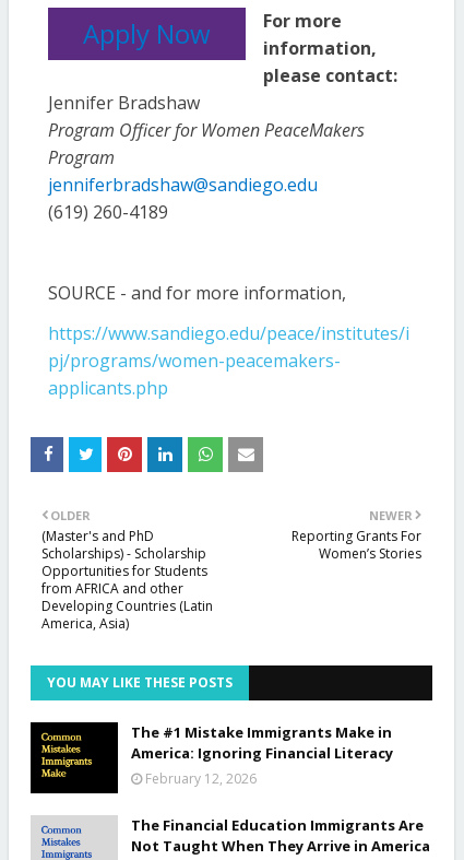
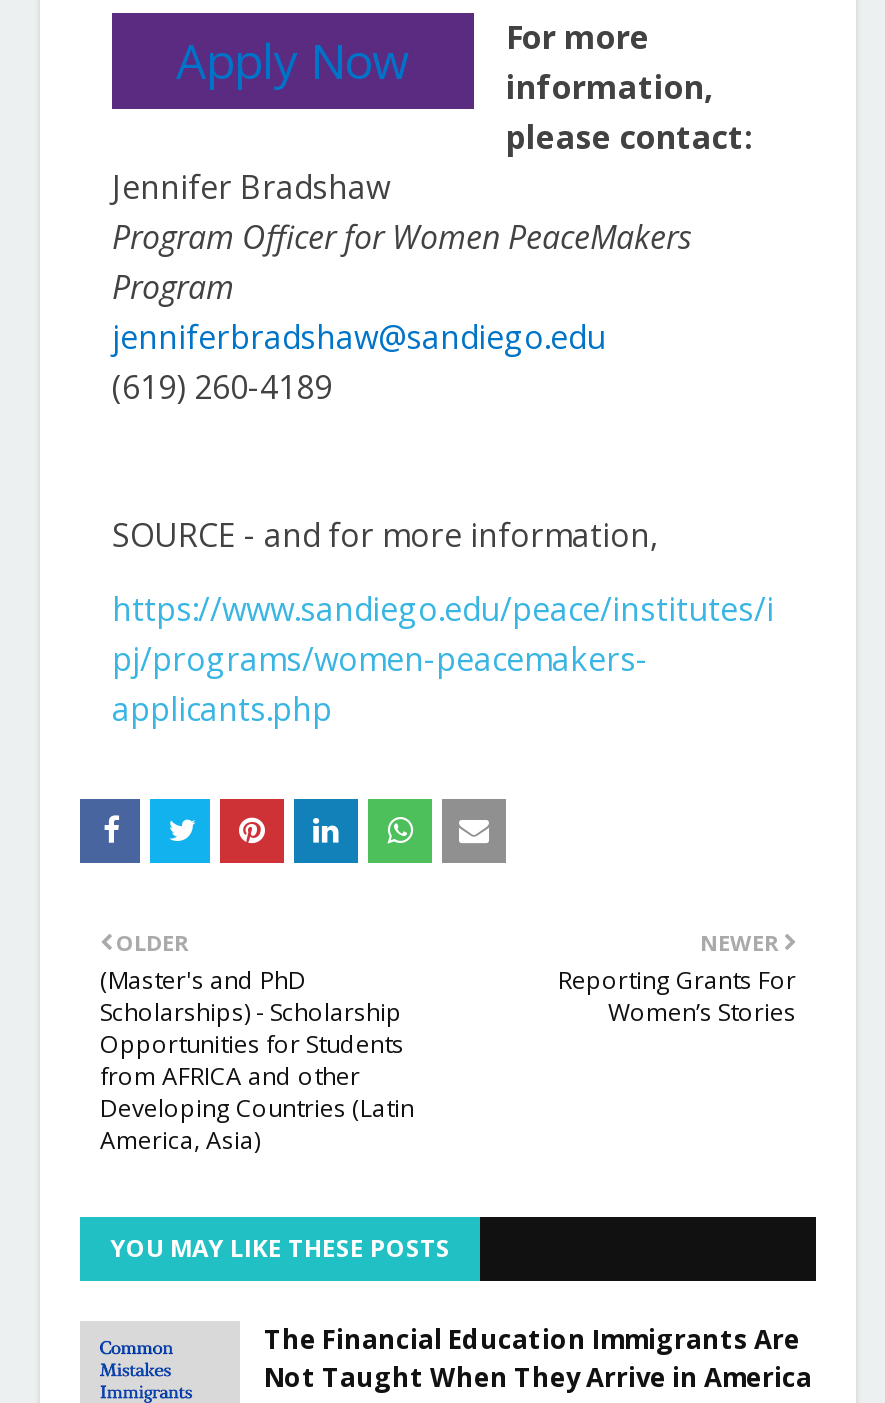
[29,721,393,794] [image] | The #1 Mistake Immigrants Make in | America: Ignoring Financial Literacy | February 12, 2026 -> none

